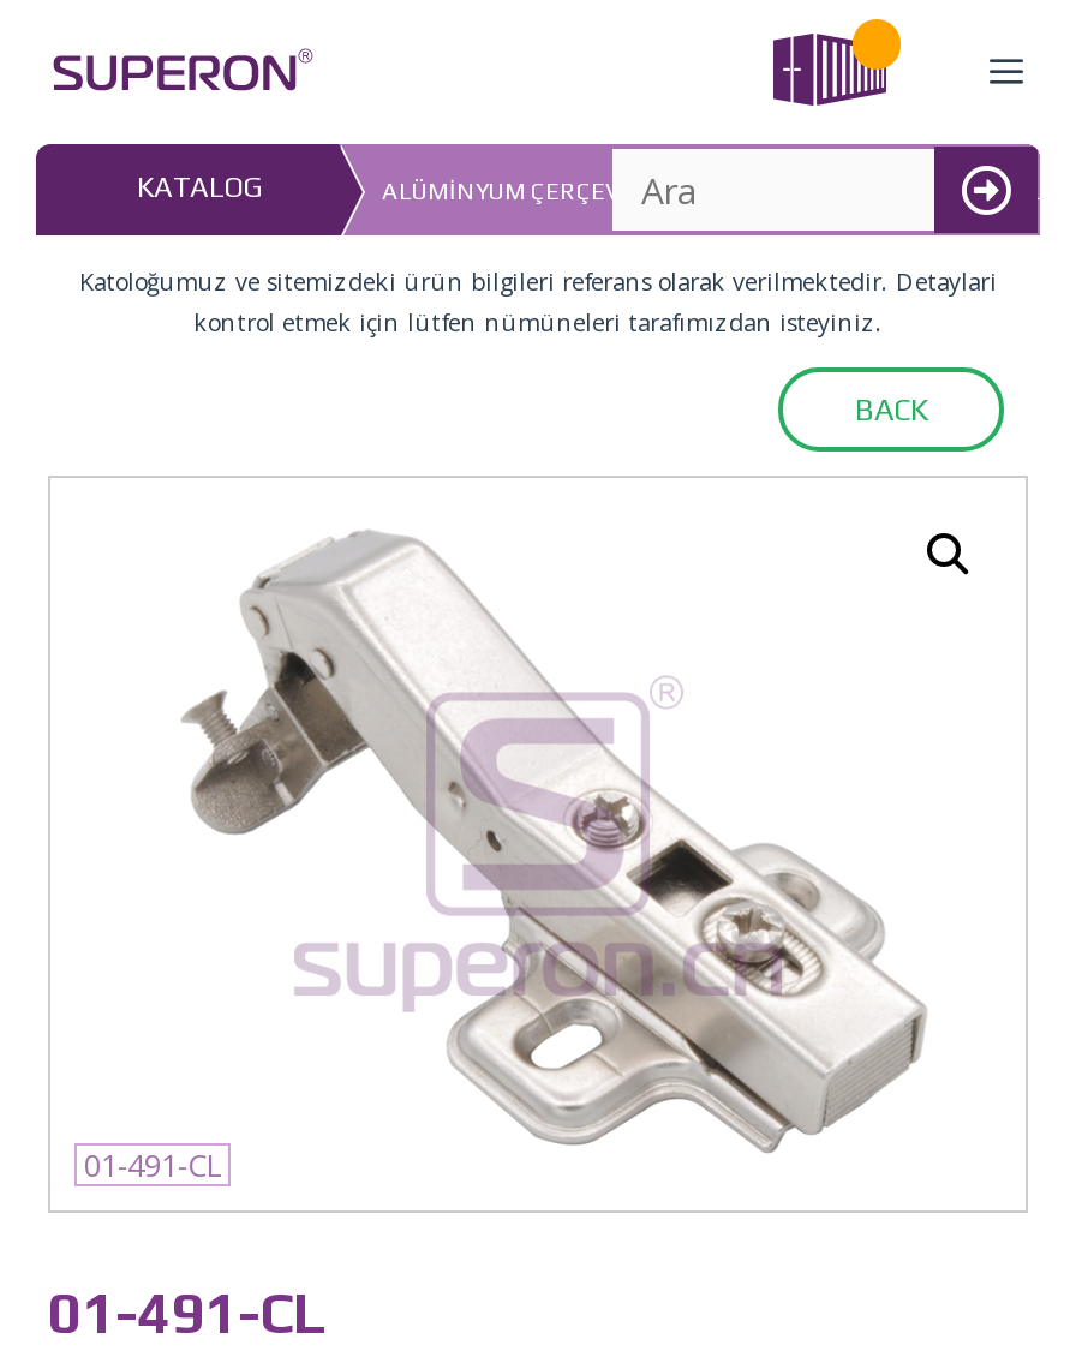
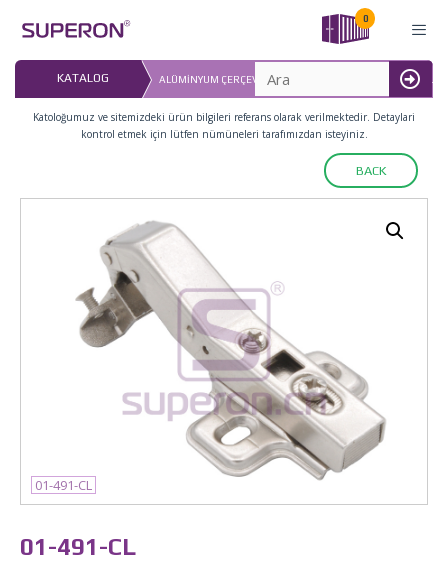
none -> [362,13,367,24] 0

